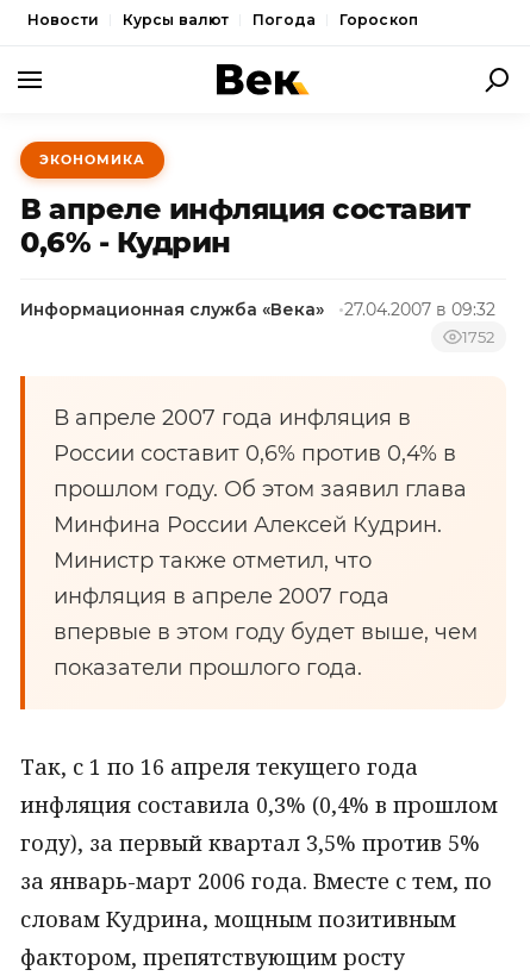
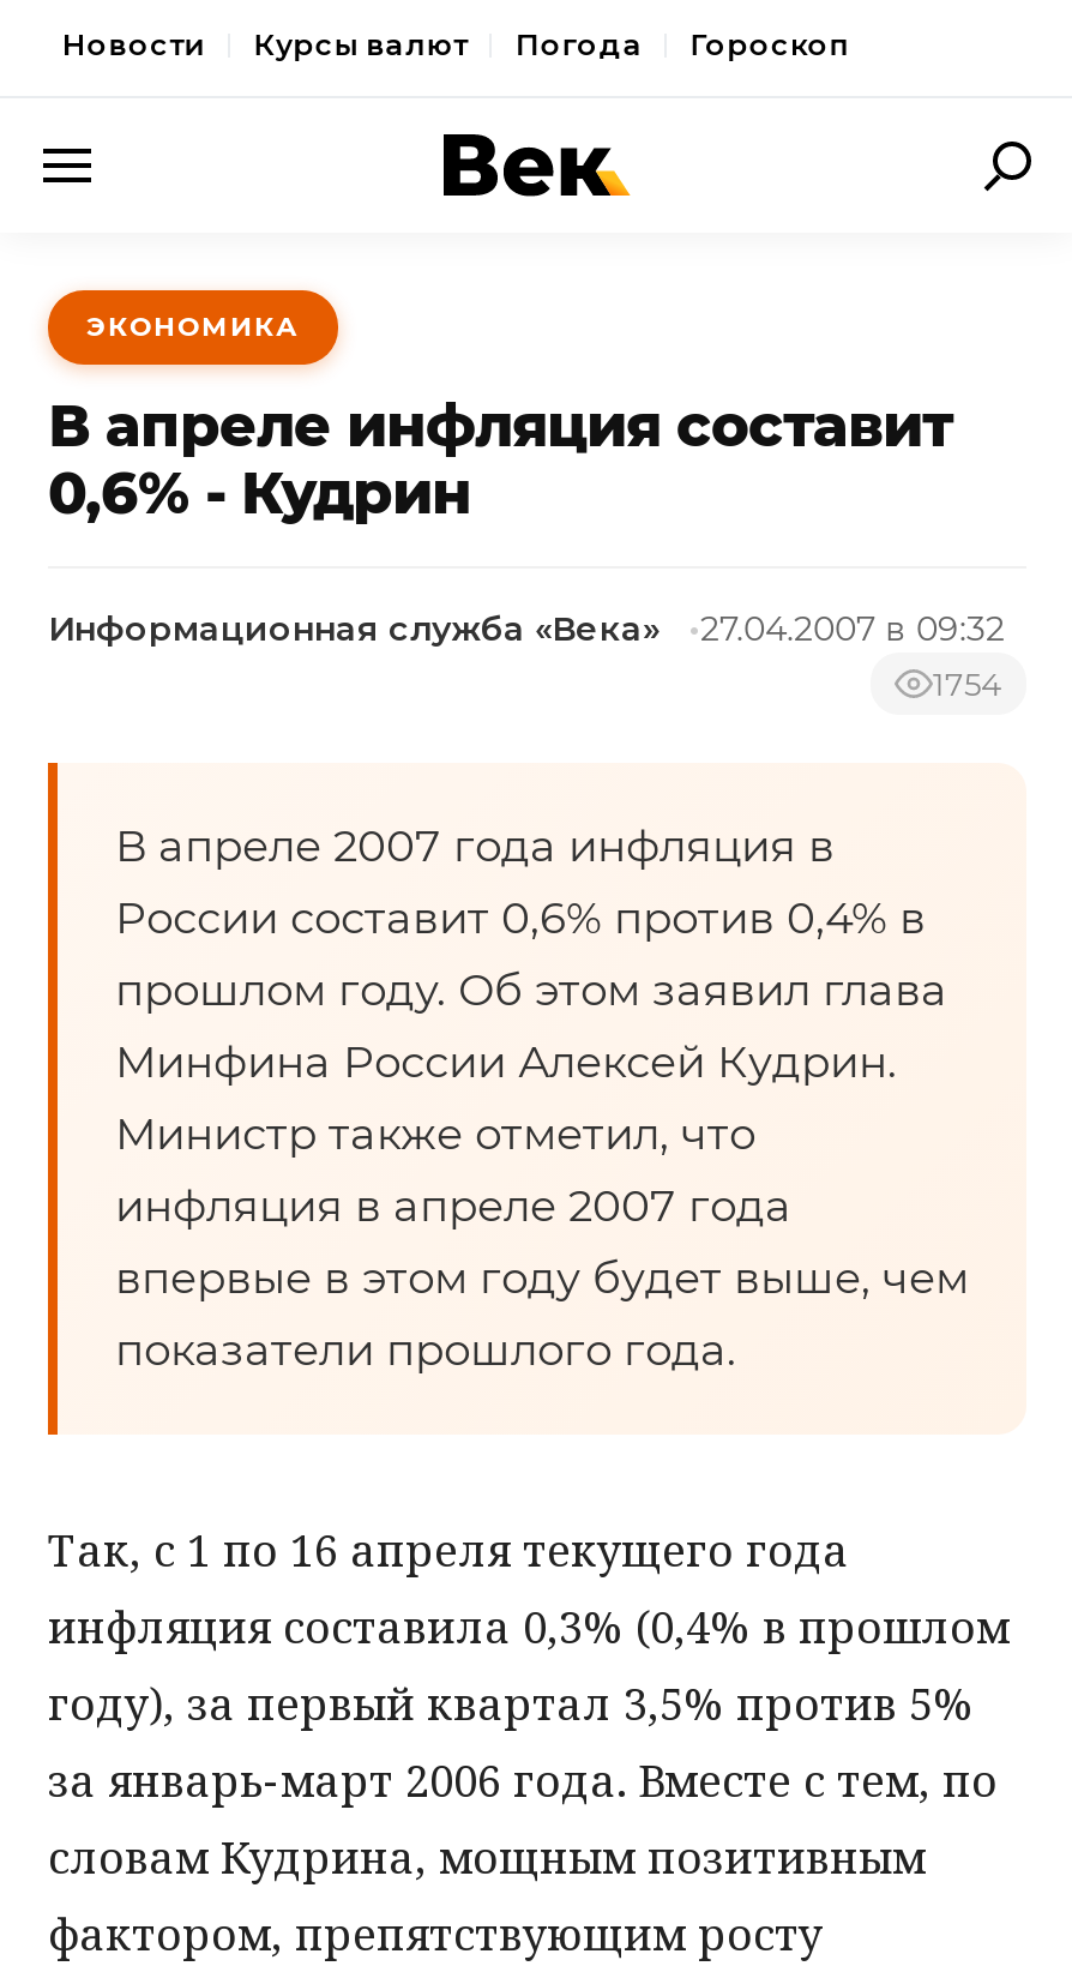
[462,327,494,346] 1752 -> [933,665,1002,703] 1754

